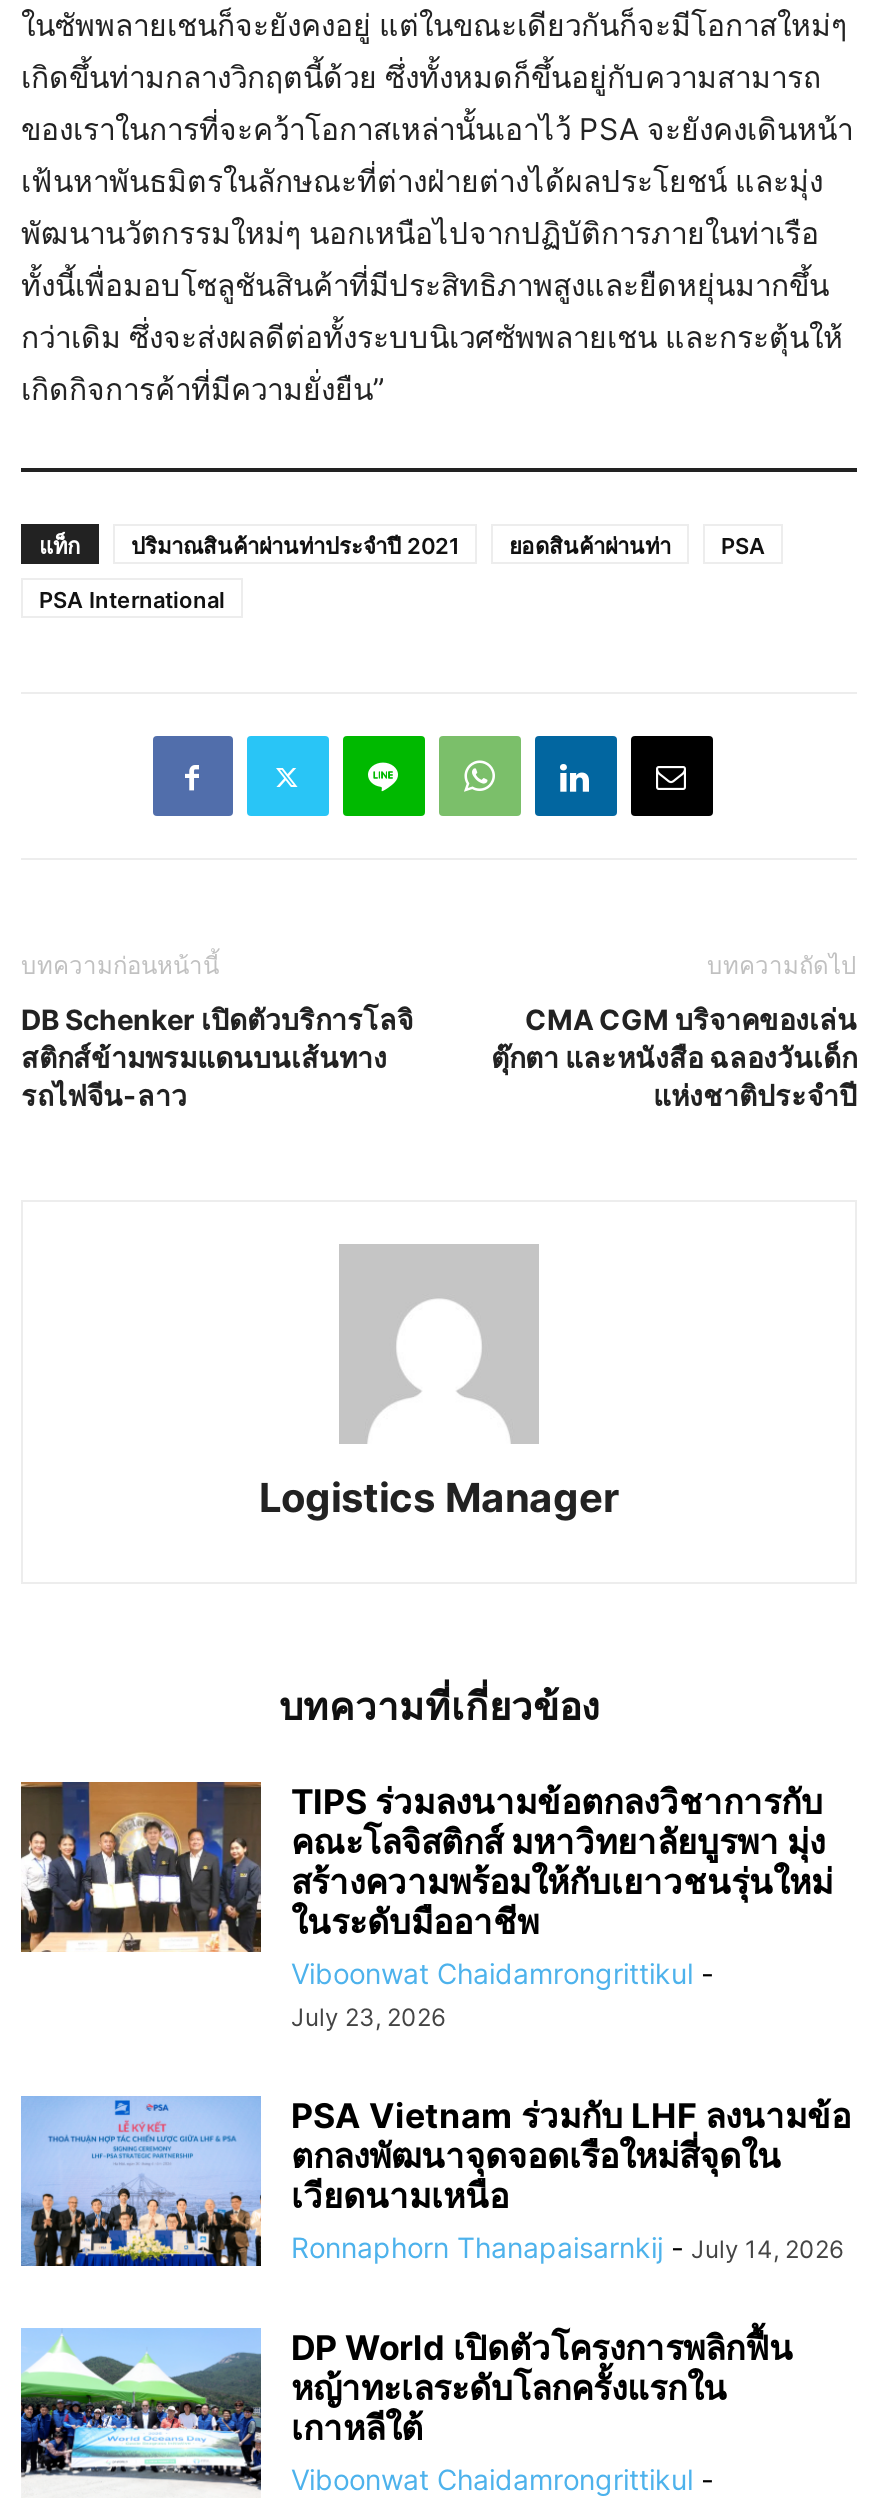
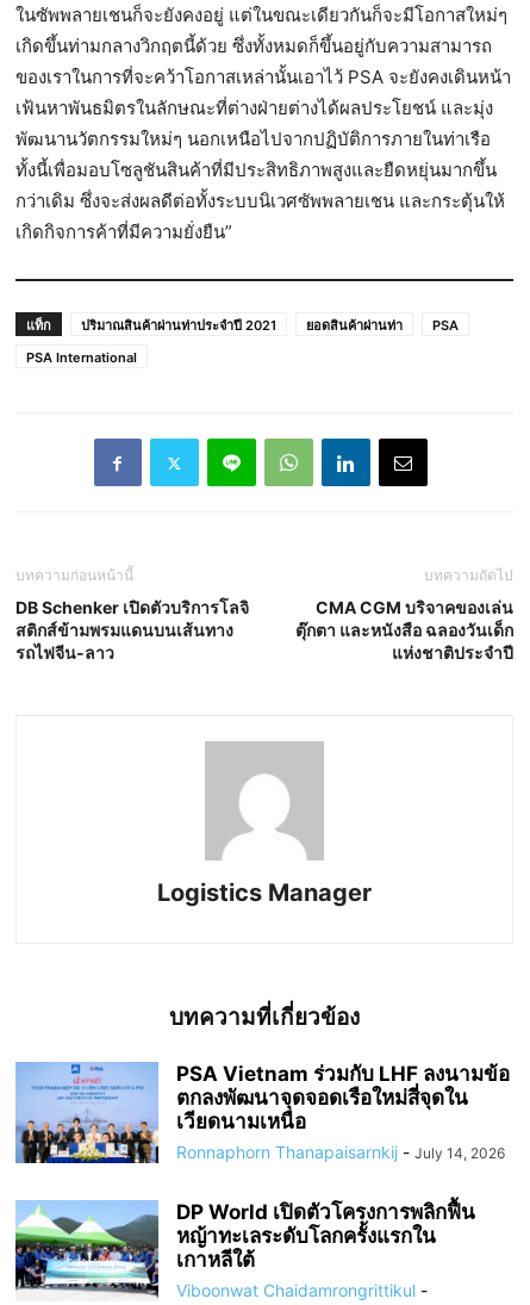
[19,1780,833,2033] [image] | TIPS ร่วมลงนามข้อตกลงวิชาการกับ | คณะโลจิสติกส์ มหาวิทยาลัยบูรพา มุ่ง | สร้างความพร้อมให้กับเยาวชนรุ่นใหม่ | ในระดับมืออาชีพ | Viboonwat Chaidamrongrittikul - | July 23, 2026 -> none

